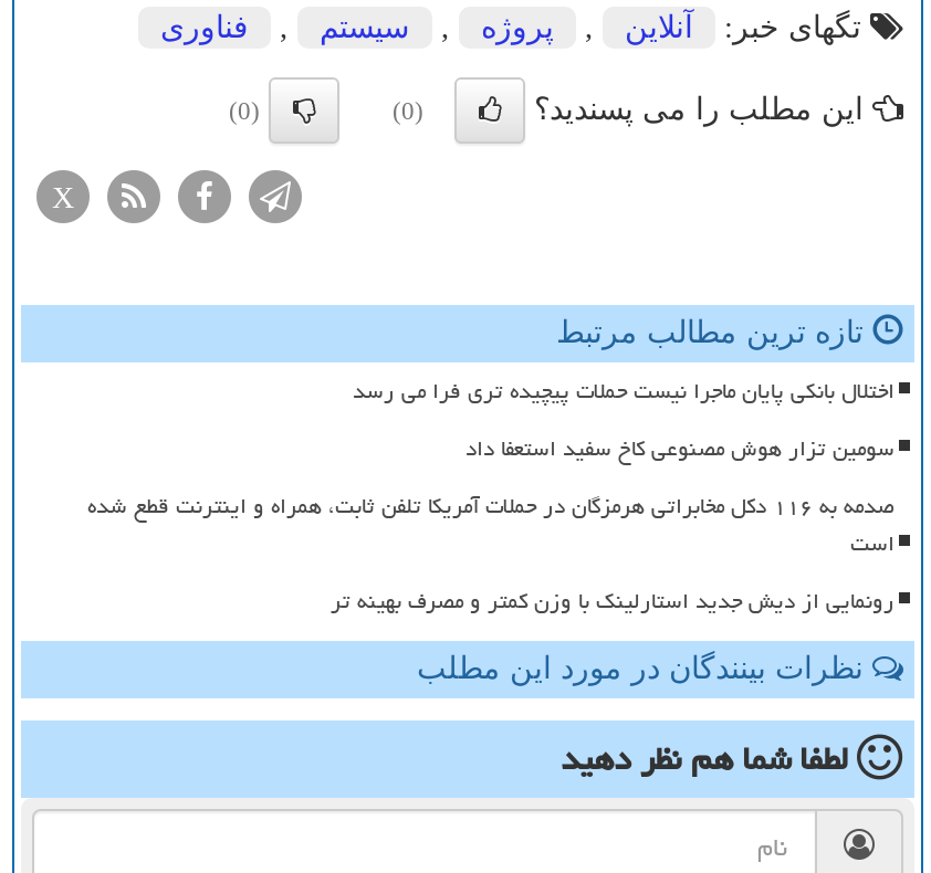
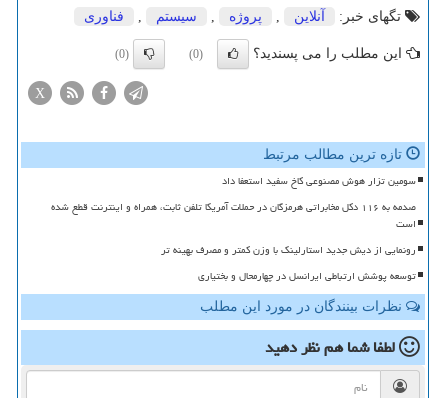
[353,369,895,413] اختلال بانکی پایان ماجرا نیست حملات پیچیده تری فرا می رسد -> none
moved [331,427,895,623] -> [161,171,416,260]: سومین تزار هوش مصنوعی کاخ سفید استعفا داد | است | رونمایی از دیش جدید استارلینک با وزن کمتر و مصرف بهینه تر
none -> [198,266,416,286] توسعه پوشش ارتباطی ایرانسل در چهارمحال و بختیاری

